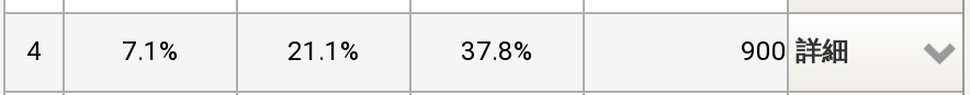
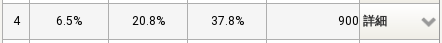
[122,36,179,66] 7.1% -> [56,14,82,28] 6.5%
[287,36,360,66] 21.1% -> [131,14,164,28] 20.8%

